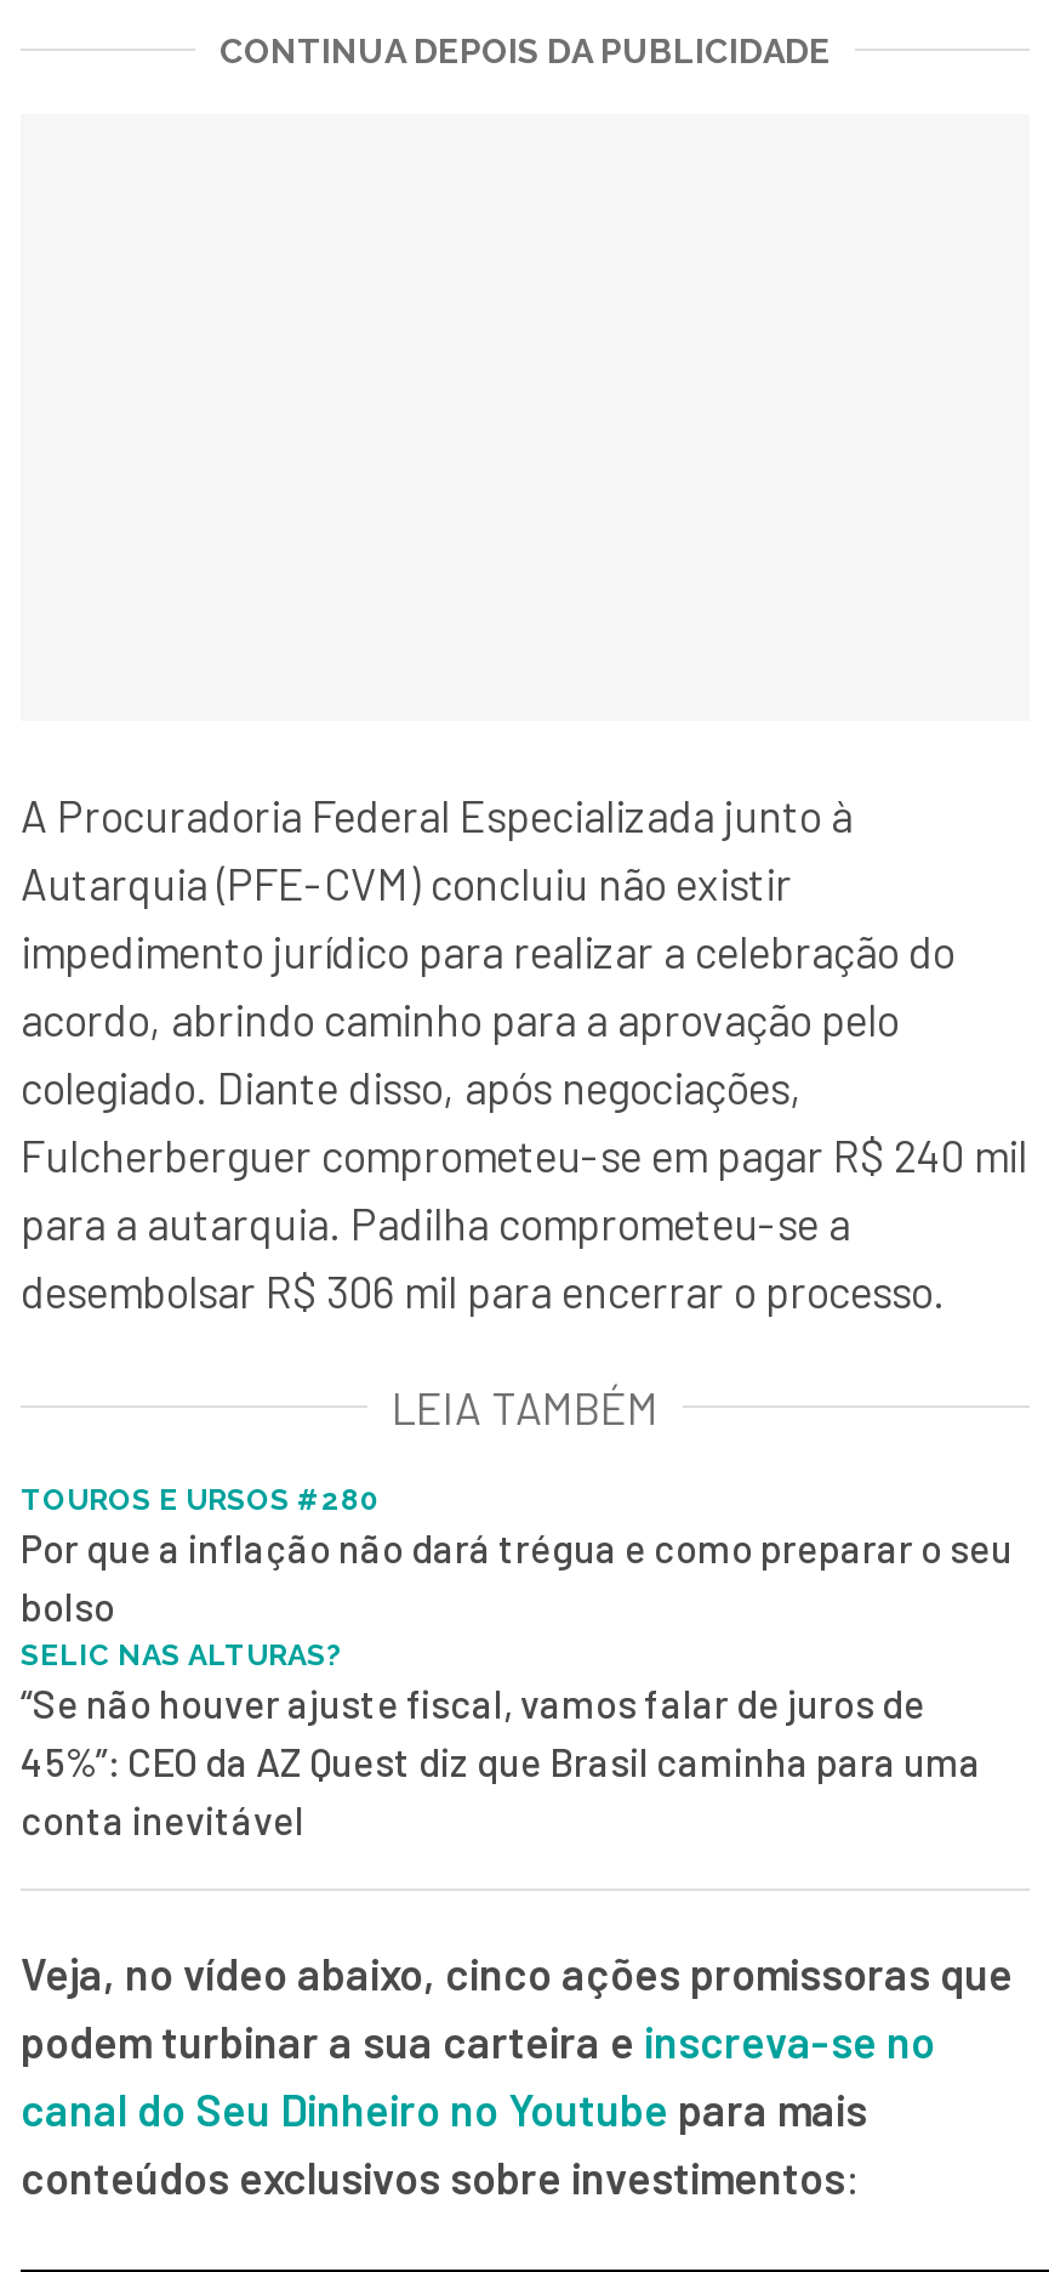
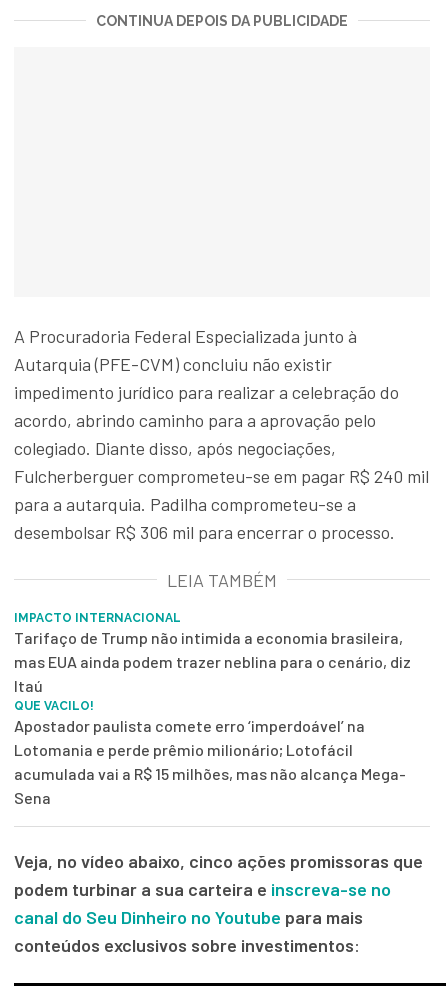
[21,1483,1013,1842] TOUROS E URSOS #280 | Por que a inflação não dará trégua e como preparar o seu | bolso | SELIC NAS ALTURAS? | “Se não houver ajuste fiscal, vamos falar de juros de | 45%”: CEO da AZ Quest diz que Brasil caminha para uma | conta inevitável -> [14,611,411,807] IMPACTO INTERNACIONAL | Tarifaço de Trump não intimida a economia brasileira, | mas EUA ainda podem trazer neblina para o cenário, diz | Itaú | QUE VACILO! | Apostador paulista comete erro ‘imperdoável’ na | Lotomania e perde prêmio milionário; Lotofácil | acumulada vai a R$ 15 milhões, mas não alcança Mega- | Sena

